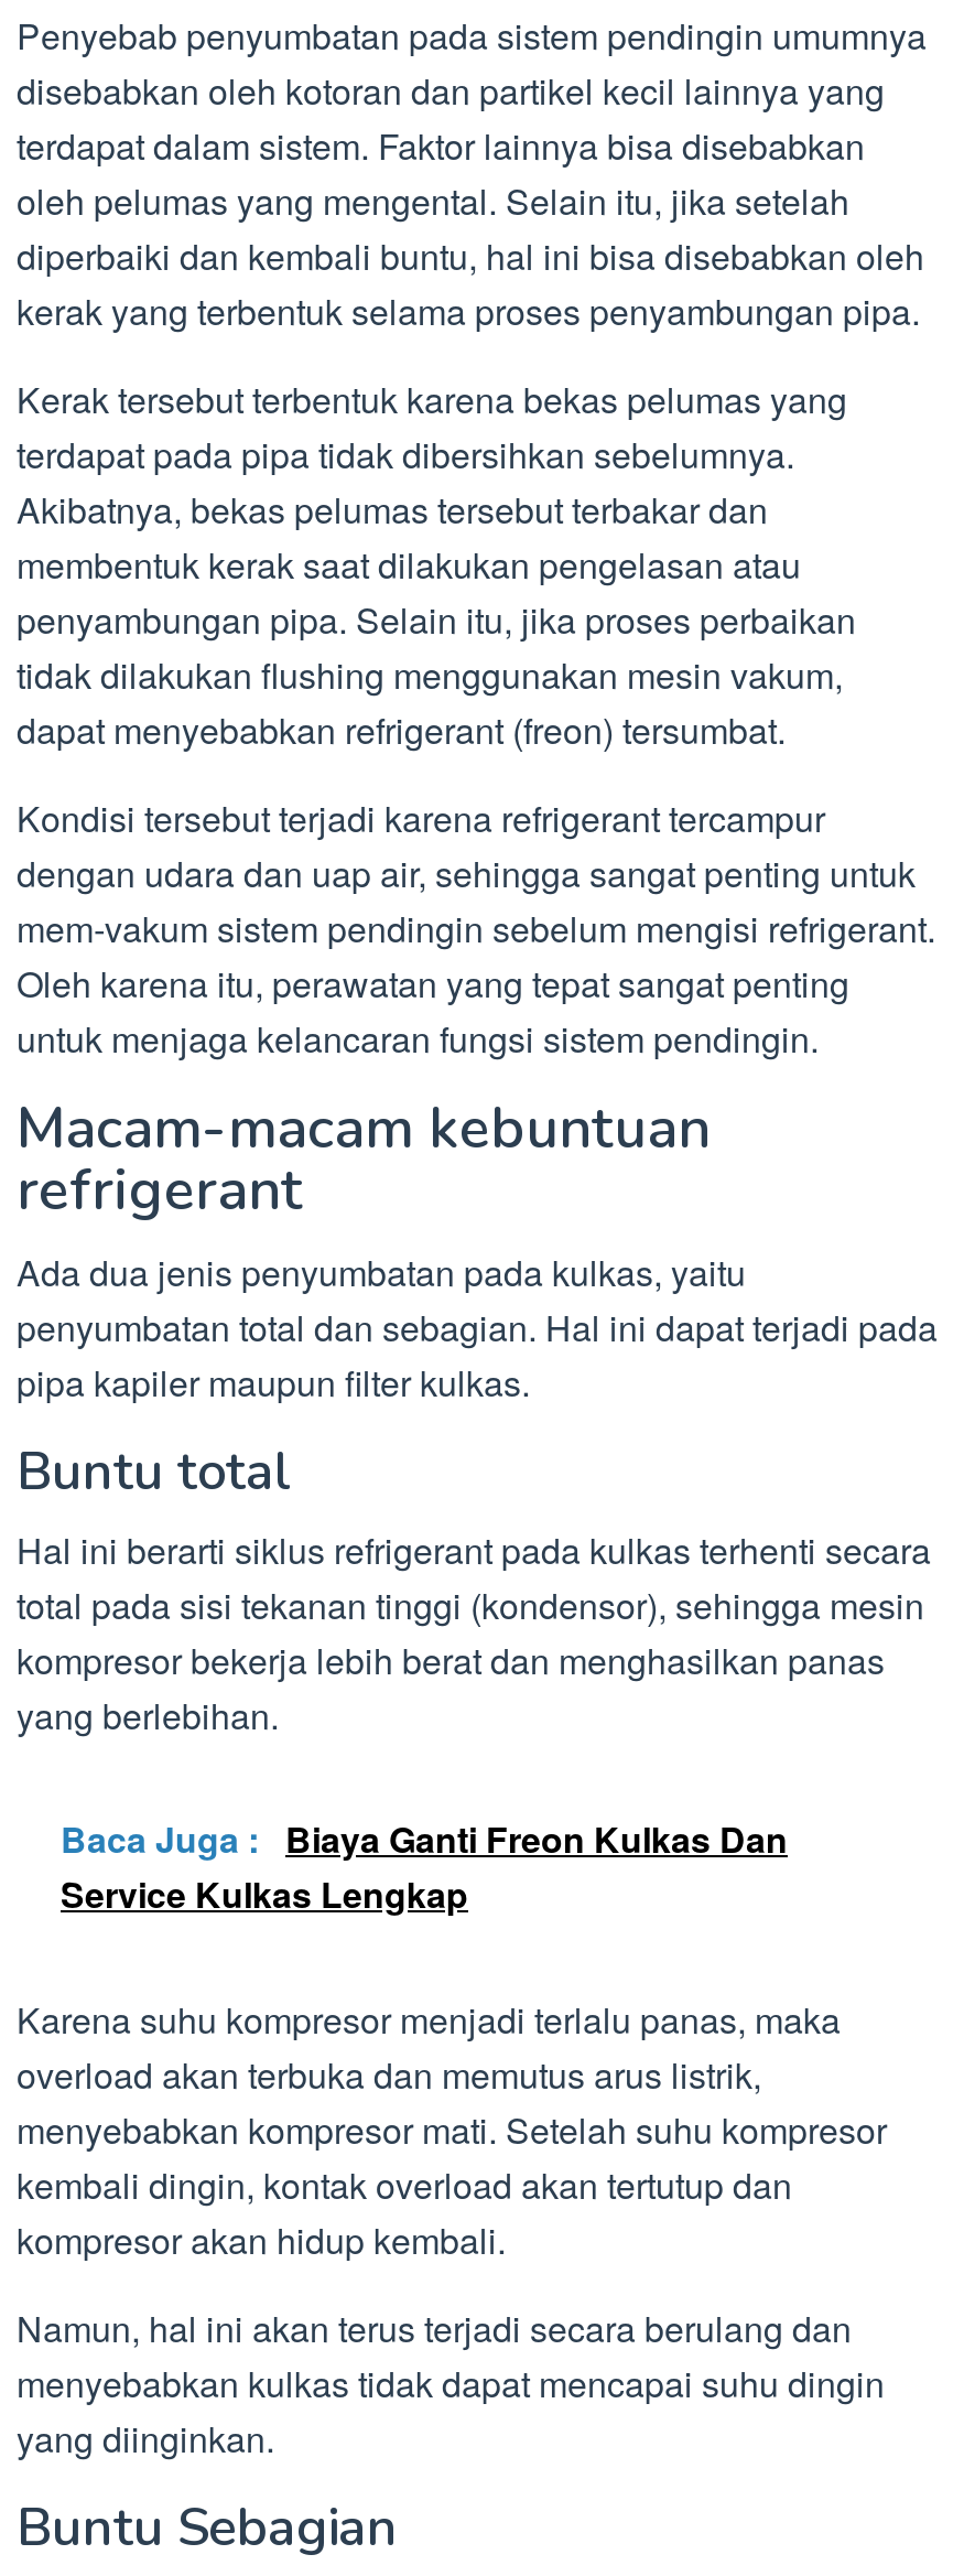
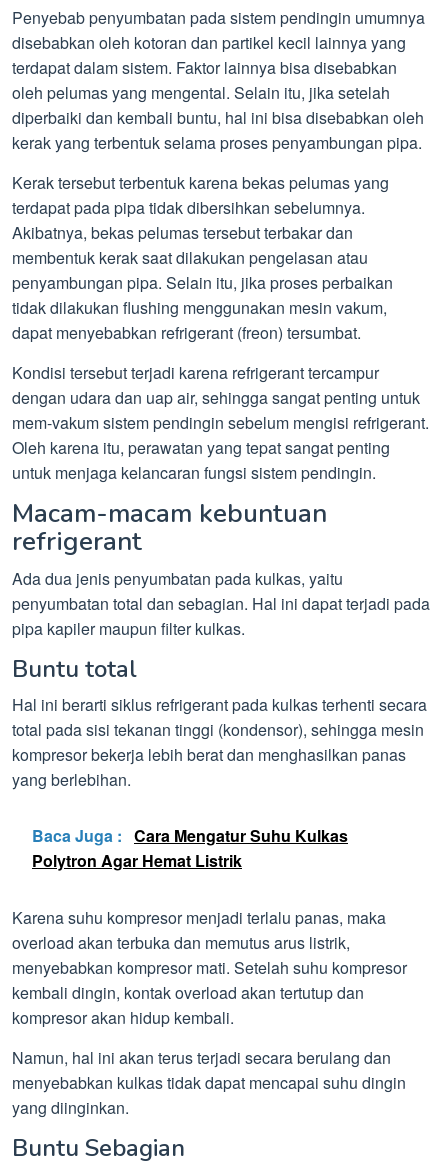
[61,1813,788,1919] Baca Juga : Biaya Ganti Freon Kulkas Dan | Service Kulkas Lengkap -> [32,824,348,872] Baca Juga : Cara Mengatur Suhu Kulkas | Polytron Agar Hemat Listrik

